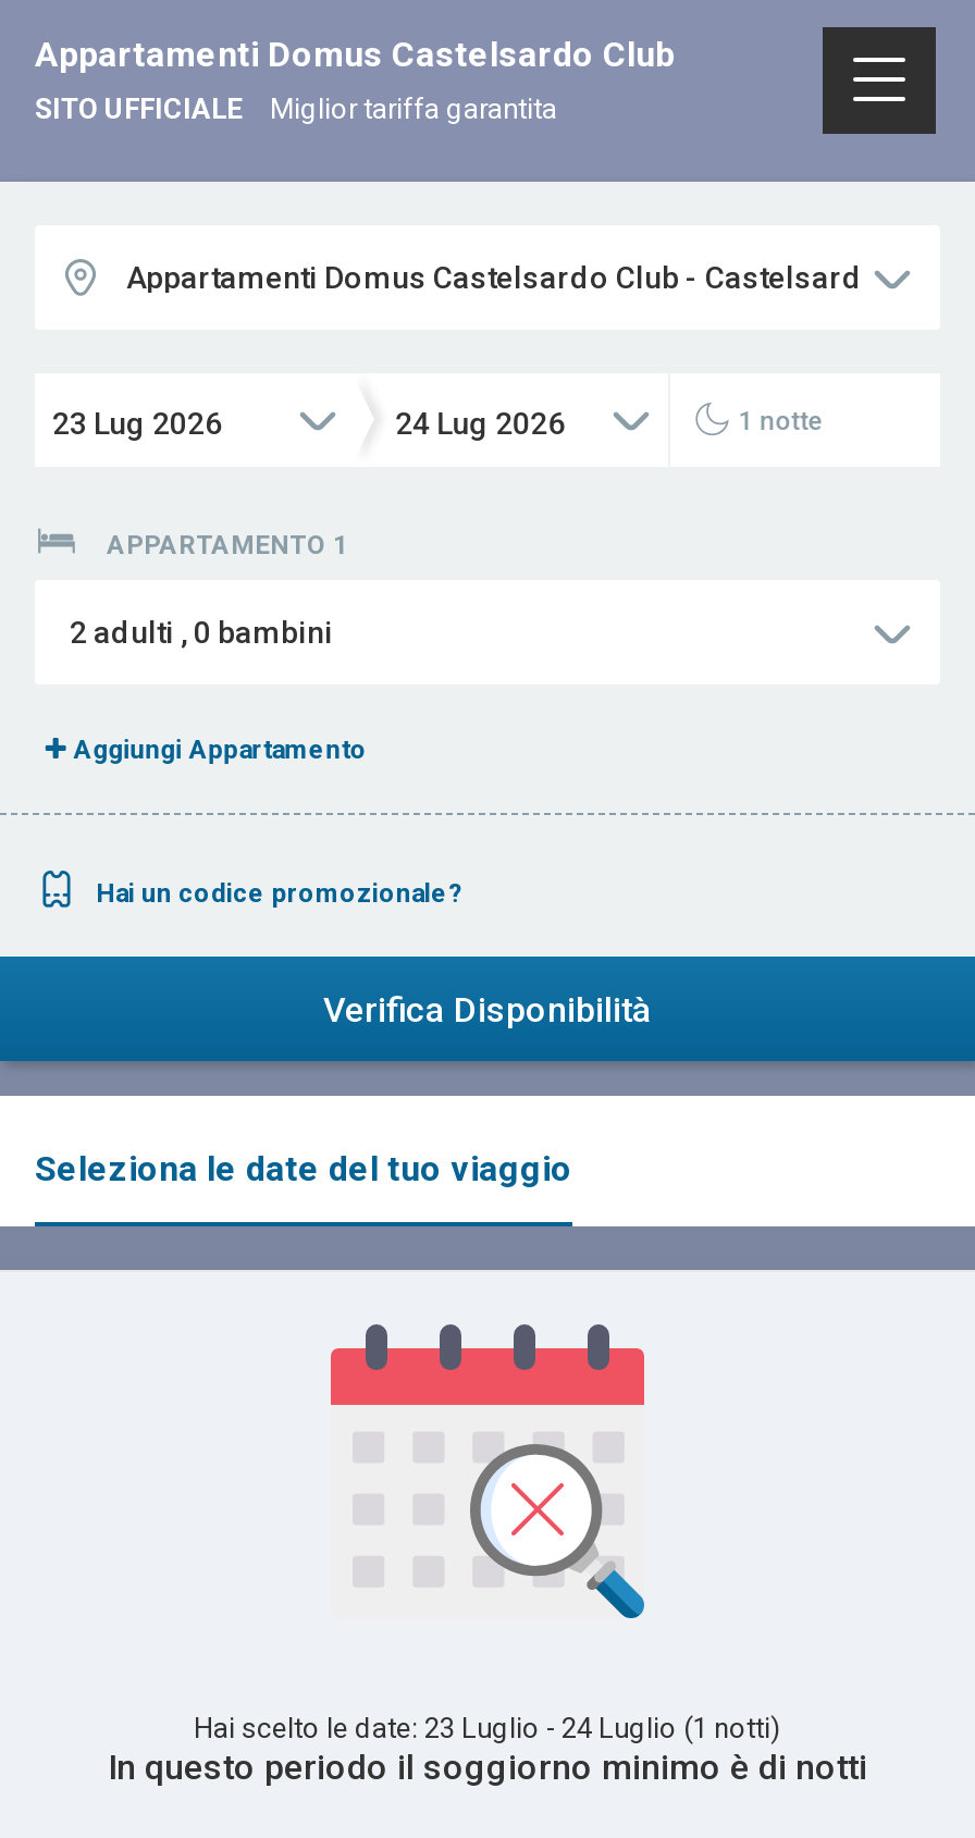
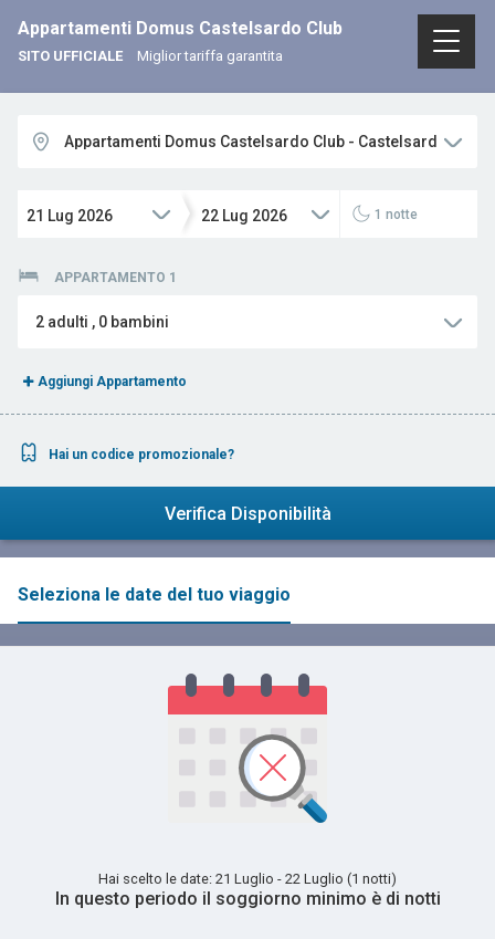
[52,405,222,440] 23 Lug 2026 -> [27,207,113,224] 21 Lug 2026
[395,405,565,440] 24 Lug 2026 -> [201,207,287,224] 22 Lug 2026
[194,1711,781,1744] Hai scelto le date: 23 Luglio - 24 Luglio (1 notti) -> [98,870,397,887] Hai scelto le date: 21 Luglio - 22 Luglio (1 notti)

